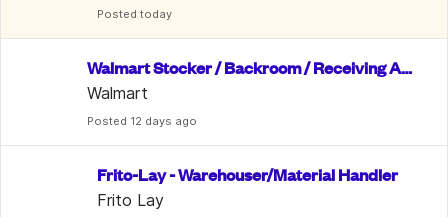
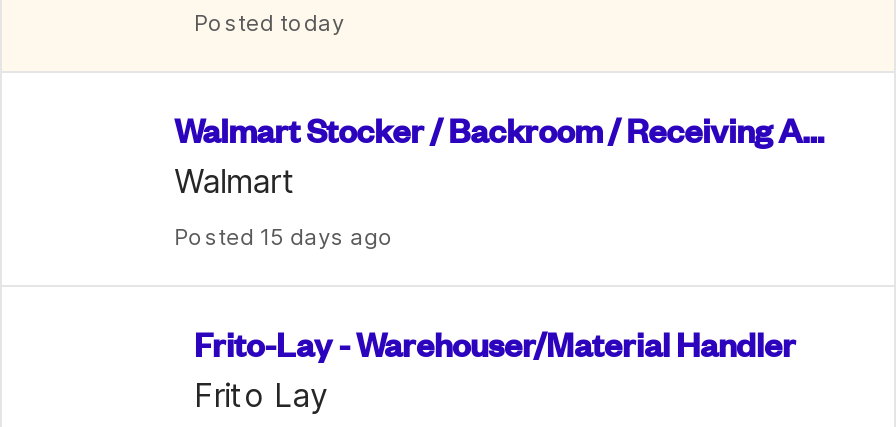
[87,114,197,128] Posted 12 days ago -> [174,223,394,251] Posted 15 days ago

